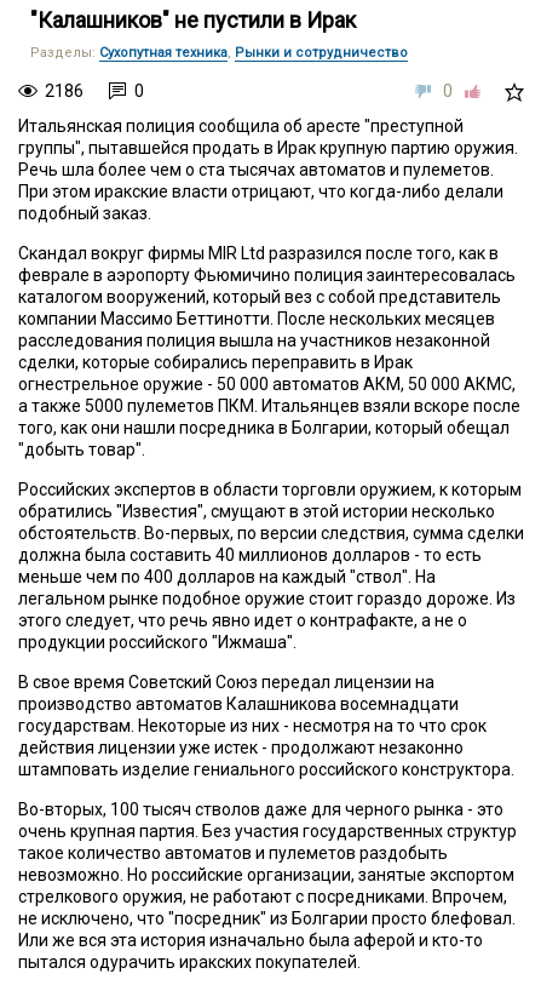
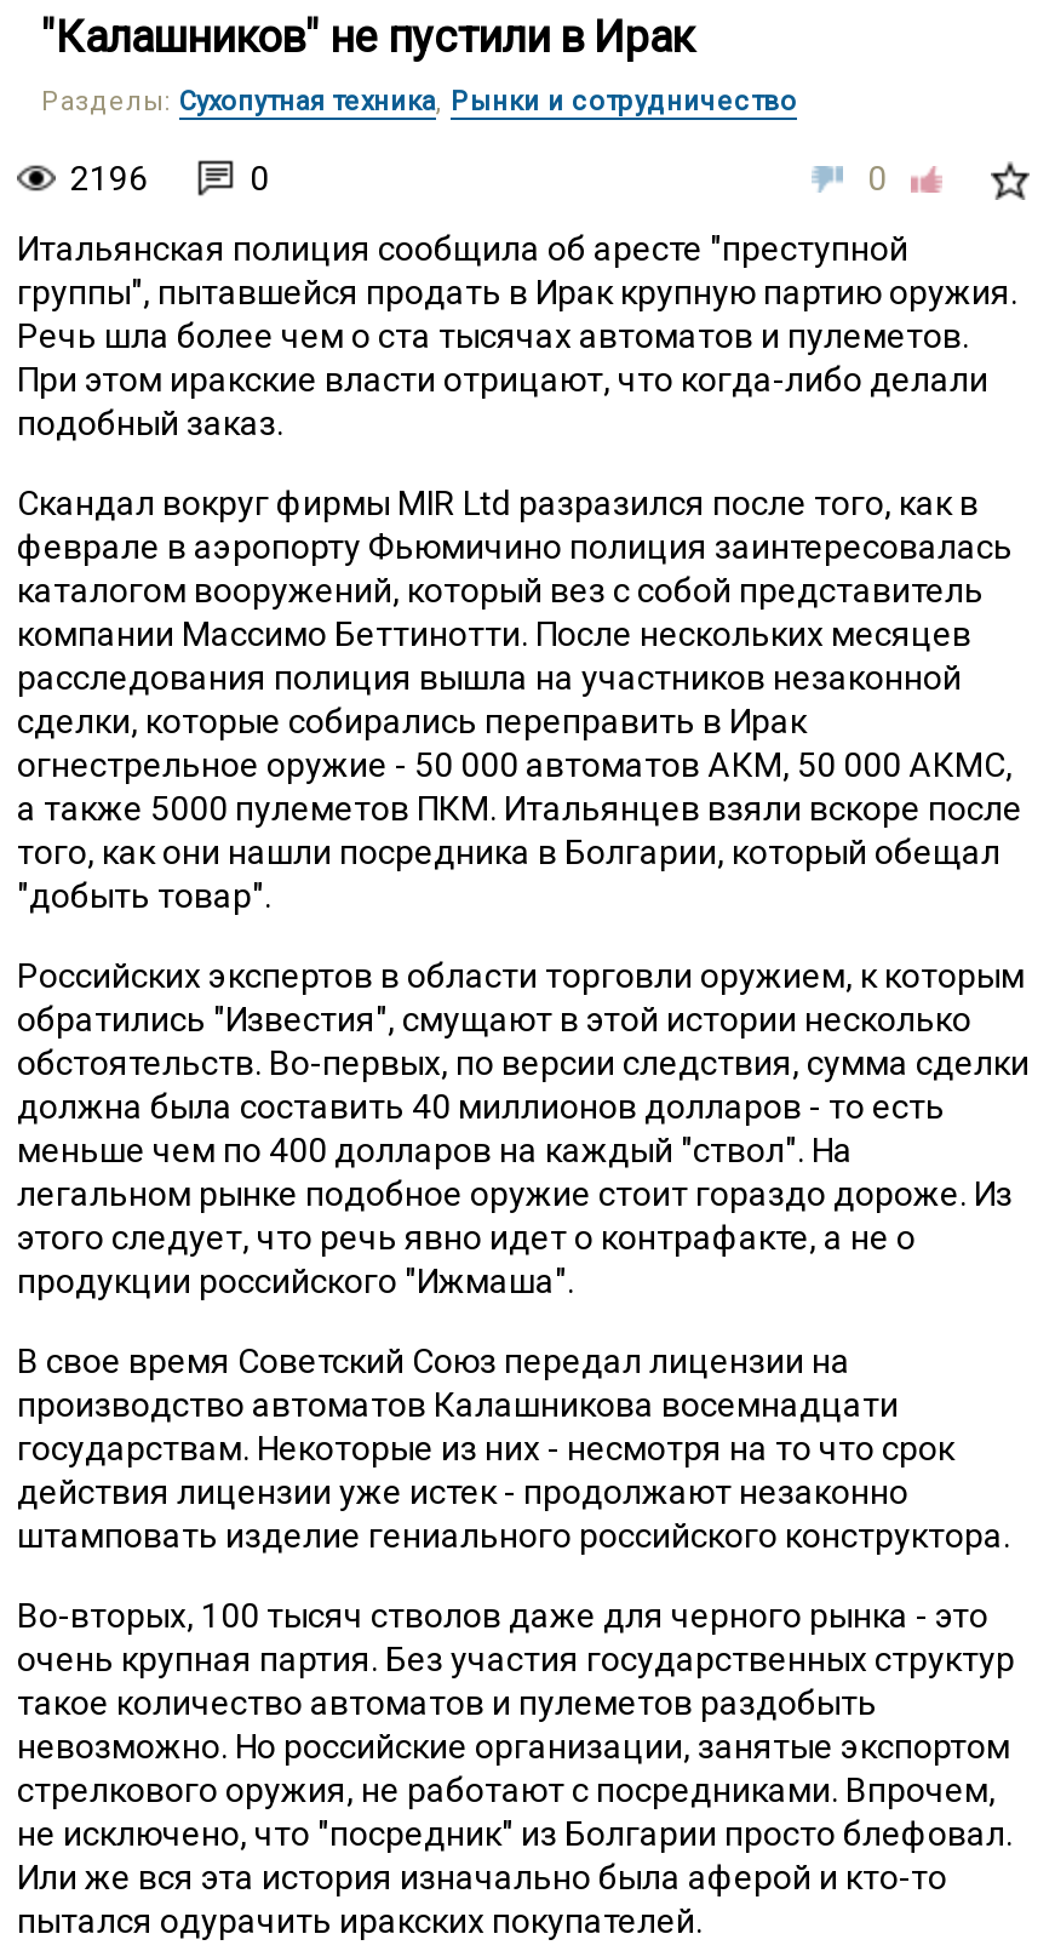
[45,82,84,101] 2186 -> [70,159,148,198] 2196

